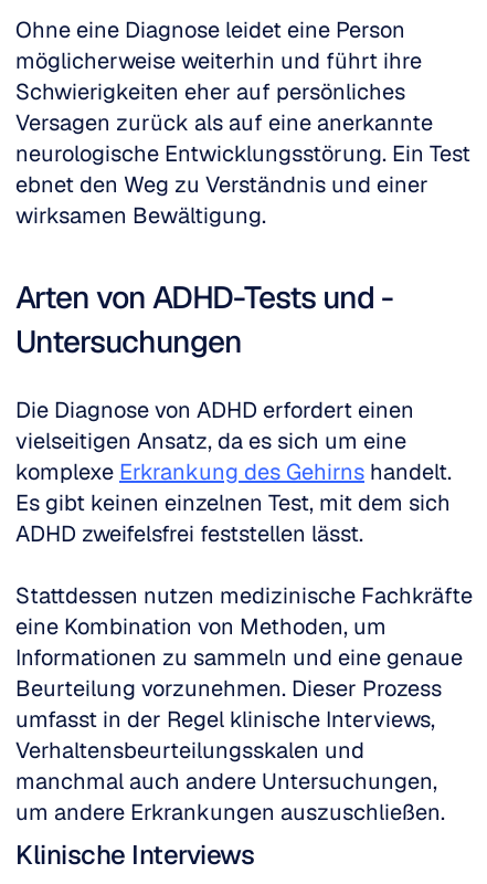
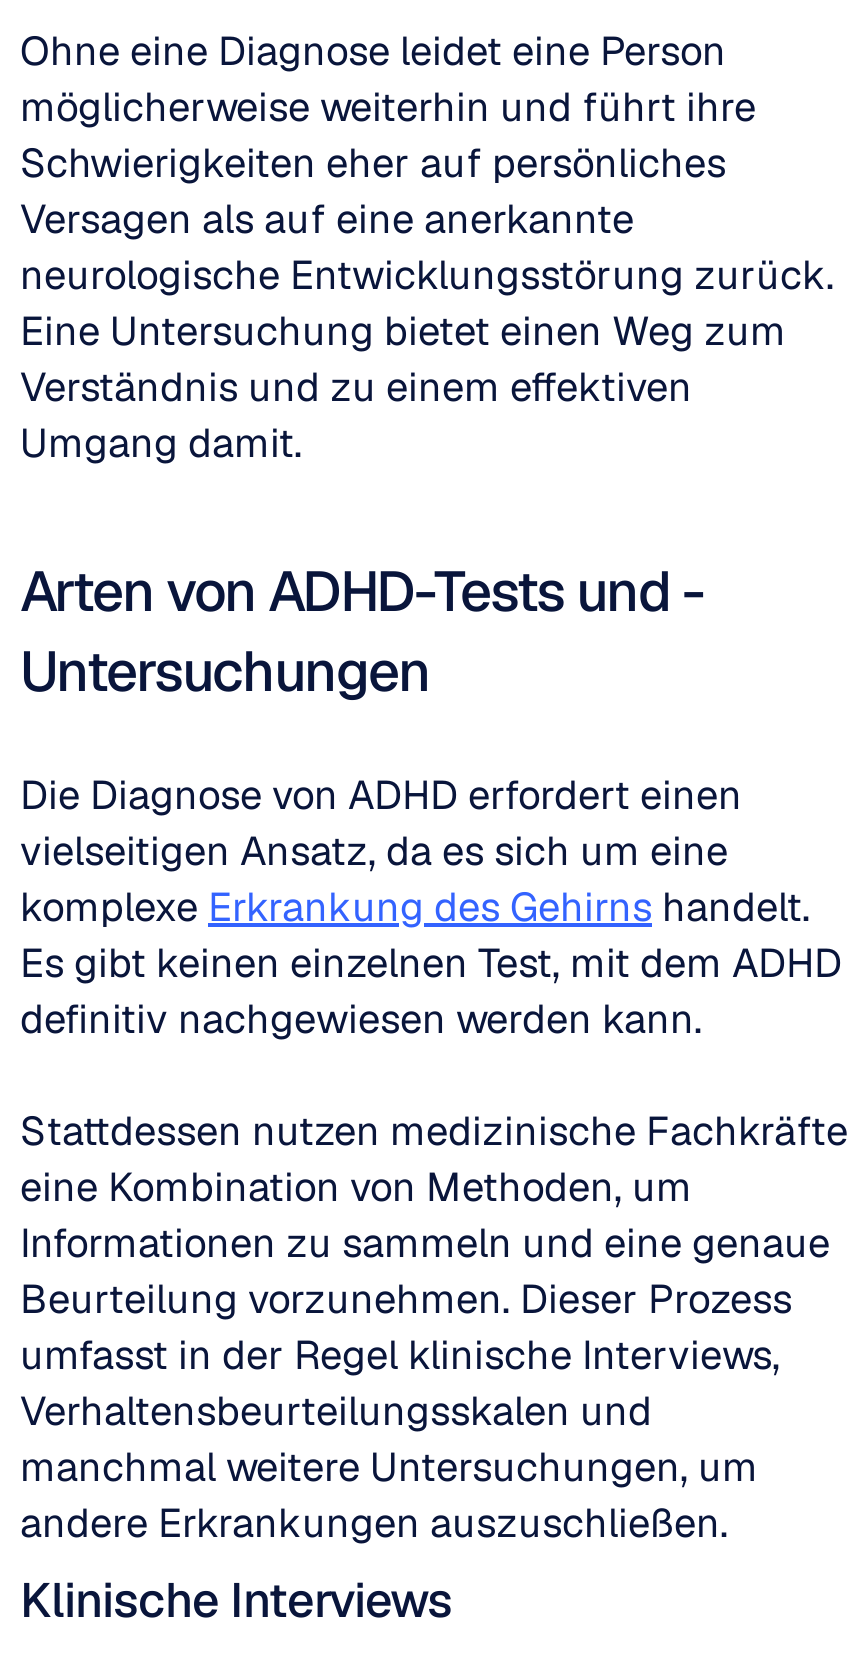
[15,108,470,230] Versagen zurück als auf eine anerkannte | neurologische Entwicklungsstörung. Ein Test | ebnet den Weg zu Verständnis und einer | wirksamen Bewältigung. -> [20,193,834,469] Versagen als auf eine anerkannte | neurologische Entwicklungsstörung zurück. | Eine Untersuchung bietet einen Weg zum | Verständnis und zu einem effektiven | Umgang damit.
[15,488,451,548] Es gibt keinen einzelnen Test, mit dem sich | ADHD zweifelsfrei feststellen lässt. -> [20,937,842,1045] Es gibt keinen einzelnen Test, mit dem ADHD | definitiv nachgewiesen werden kann.
[15,767,445,827] manchmal auch andere Untersuchungen, | um andere Erkrankungen auszuschließen. -> [20,1441,758,1549] manchmal weitere Untersuchungen, um | andere Erkrankungen auszuschließen.

